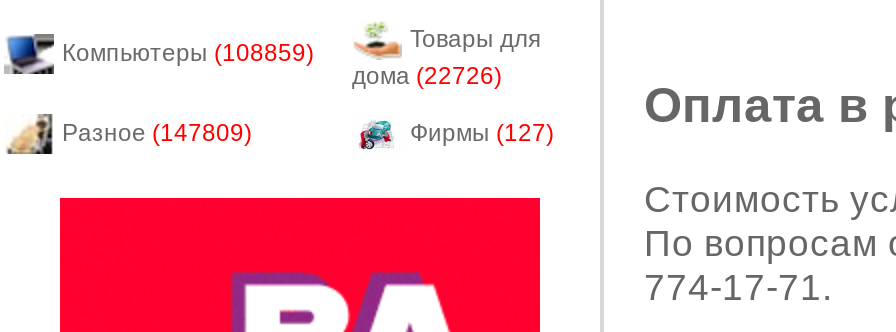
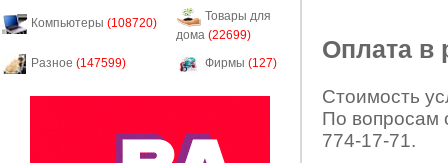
[62,39,314,67] Компьютеры (108859) -> [31,16,157,30] Компьютеры (108720)
[352,62,502,90] дома (22726) -> [176,28,251,42] дома (22699)
[62,119,252,147] Разное (147809) -> [31,56,126,70] Разное (147599)

